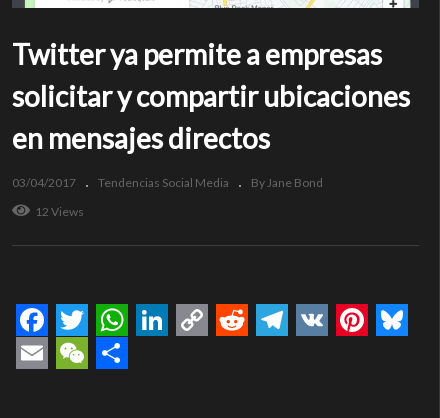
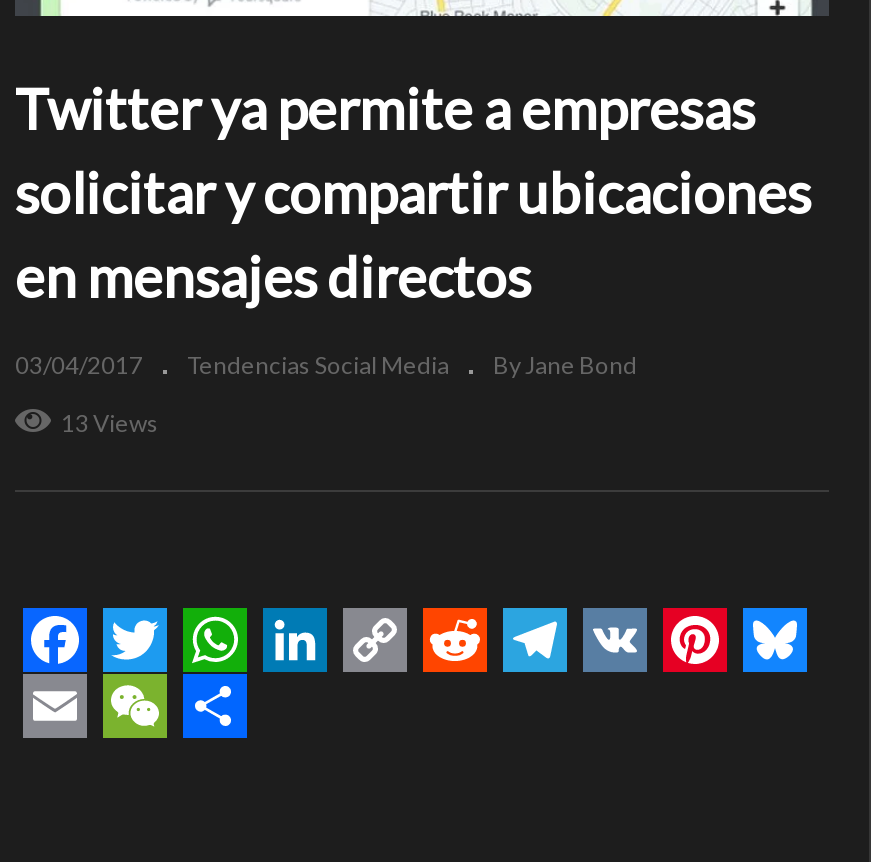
[35,204,84,219] 12 Views -> [61,408,159,438] 13 Views

